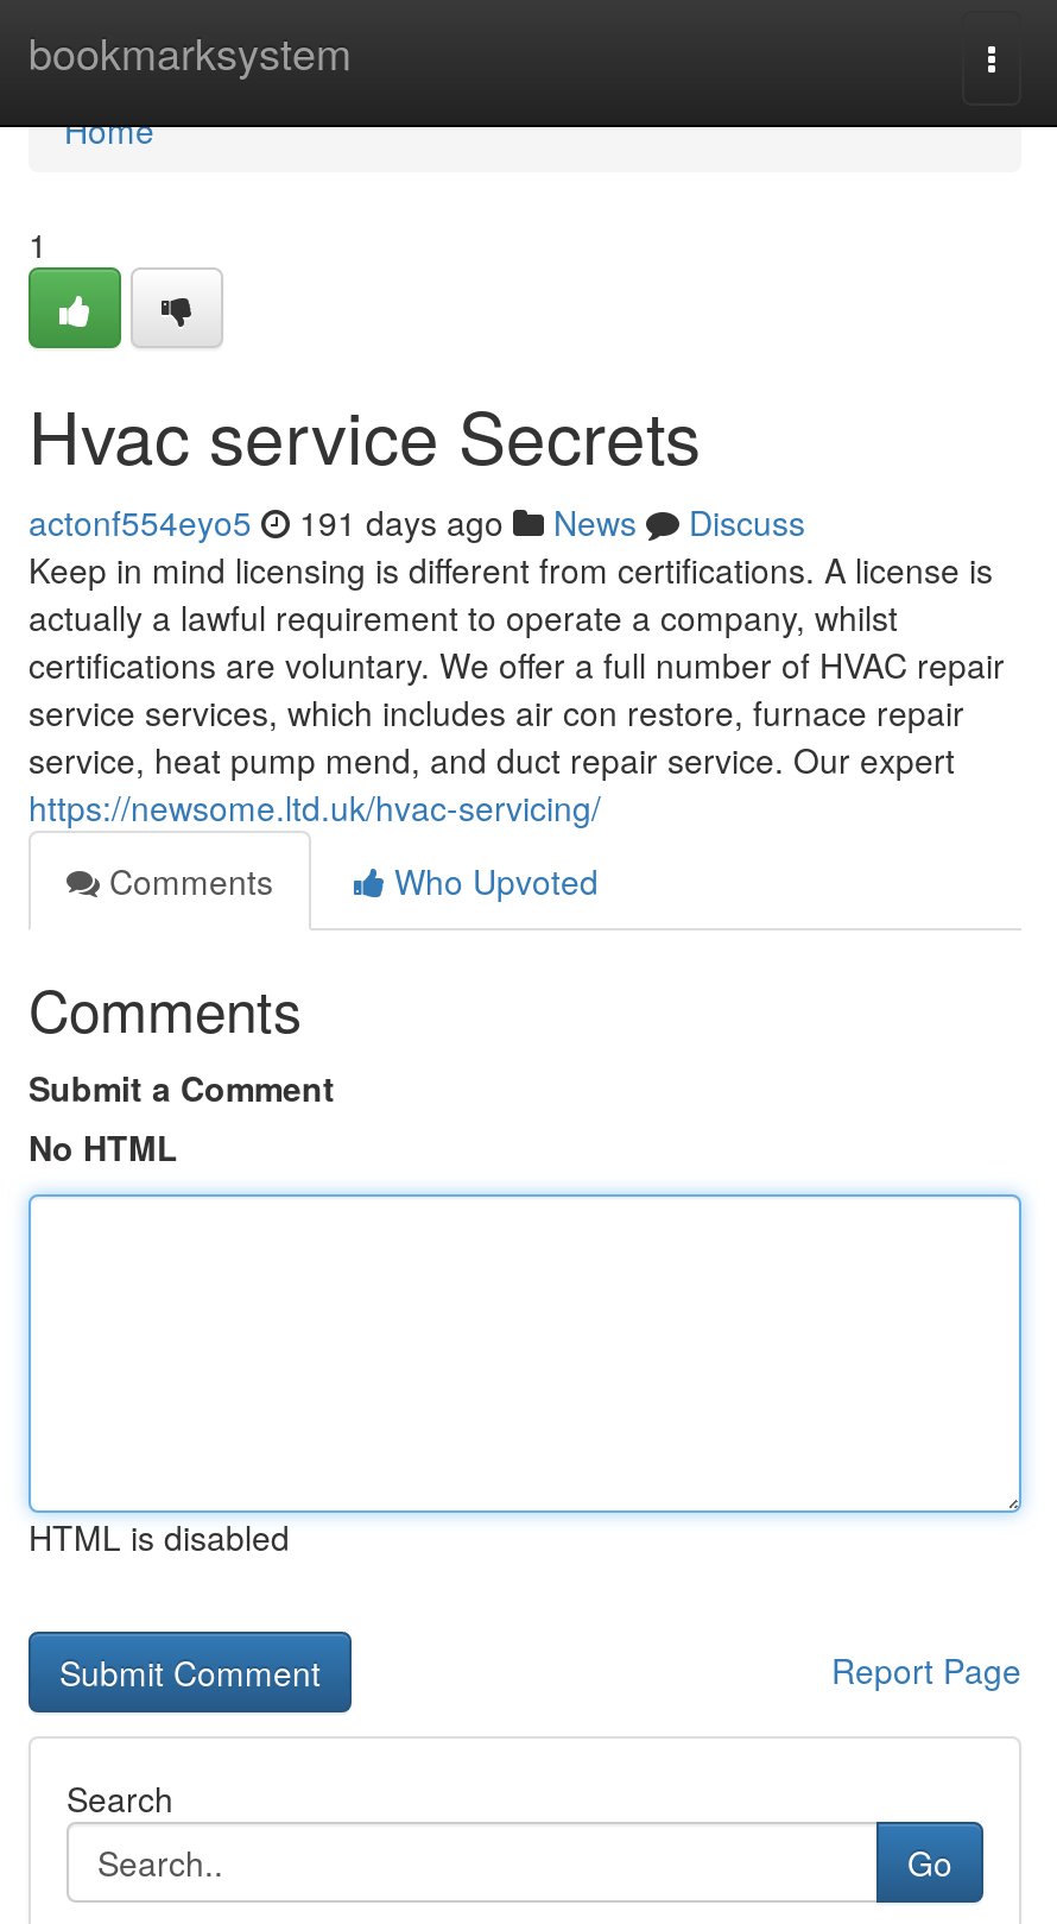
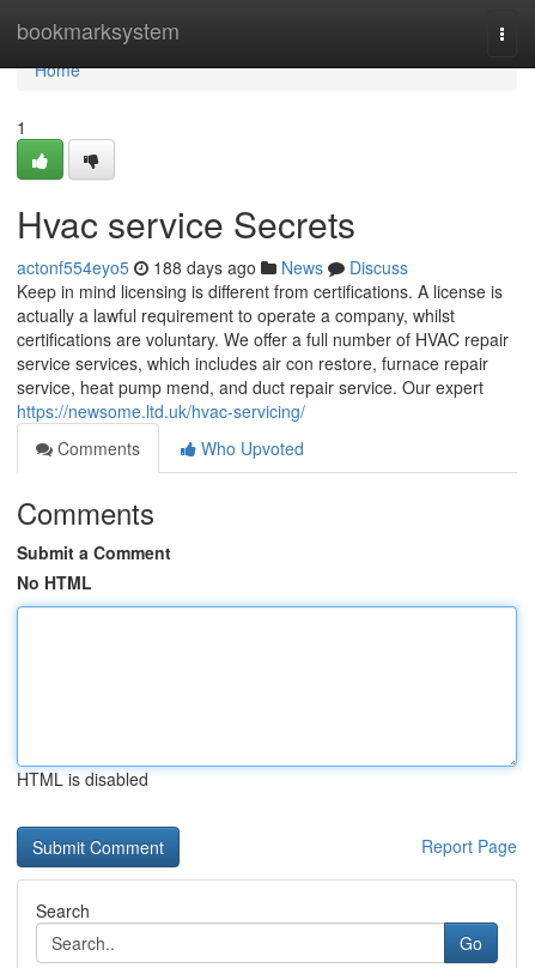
[29,498,805,545] actonf554eyo5 191 days ago News Discuss -> [17,255,408,279] actonf554eyo5 188 days ago News Discuss

